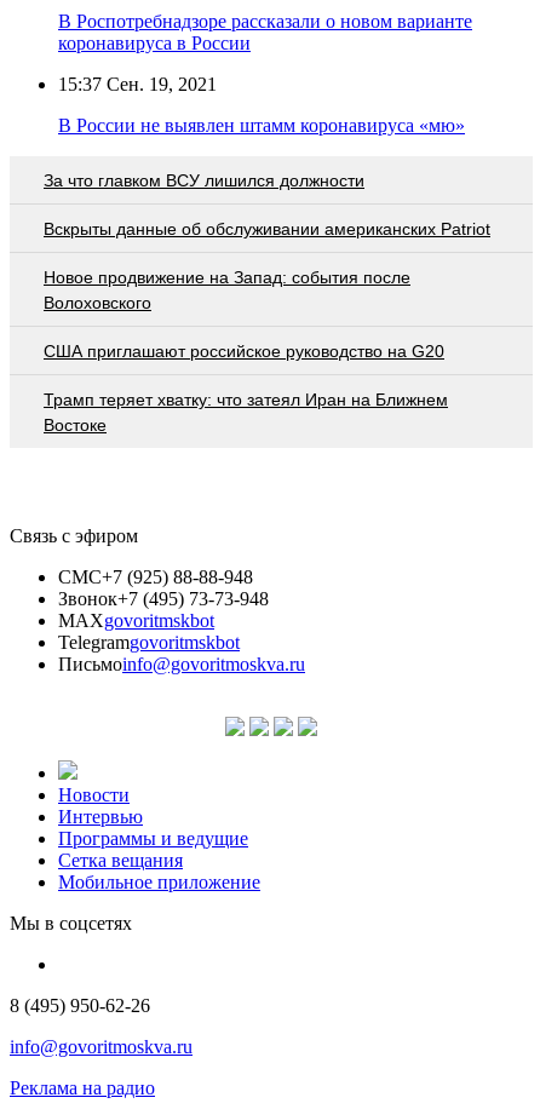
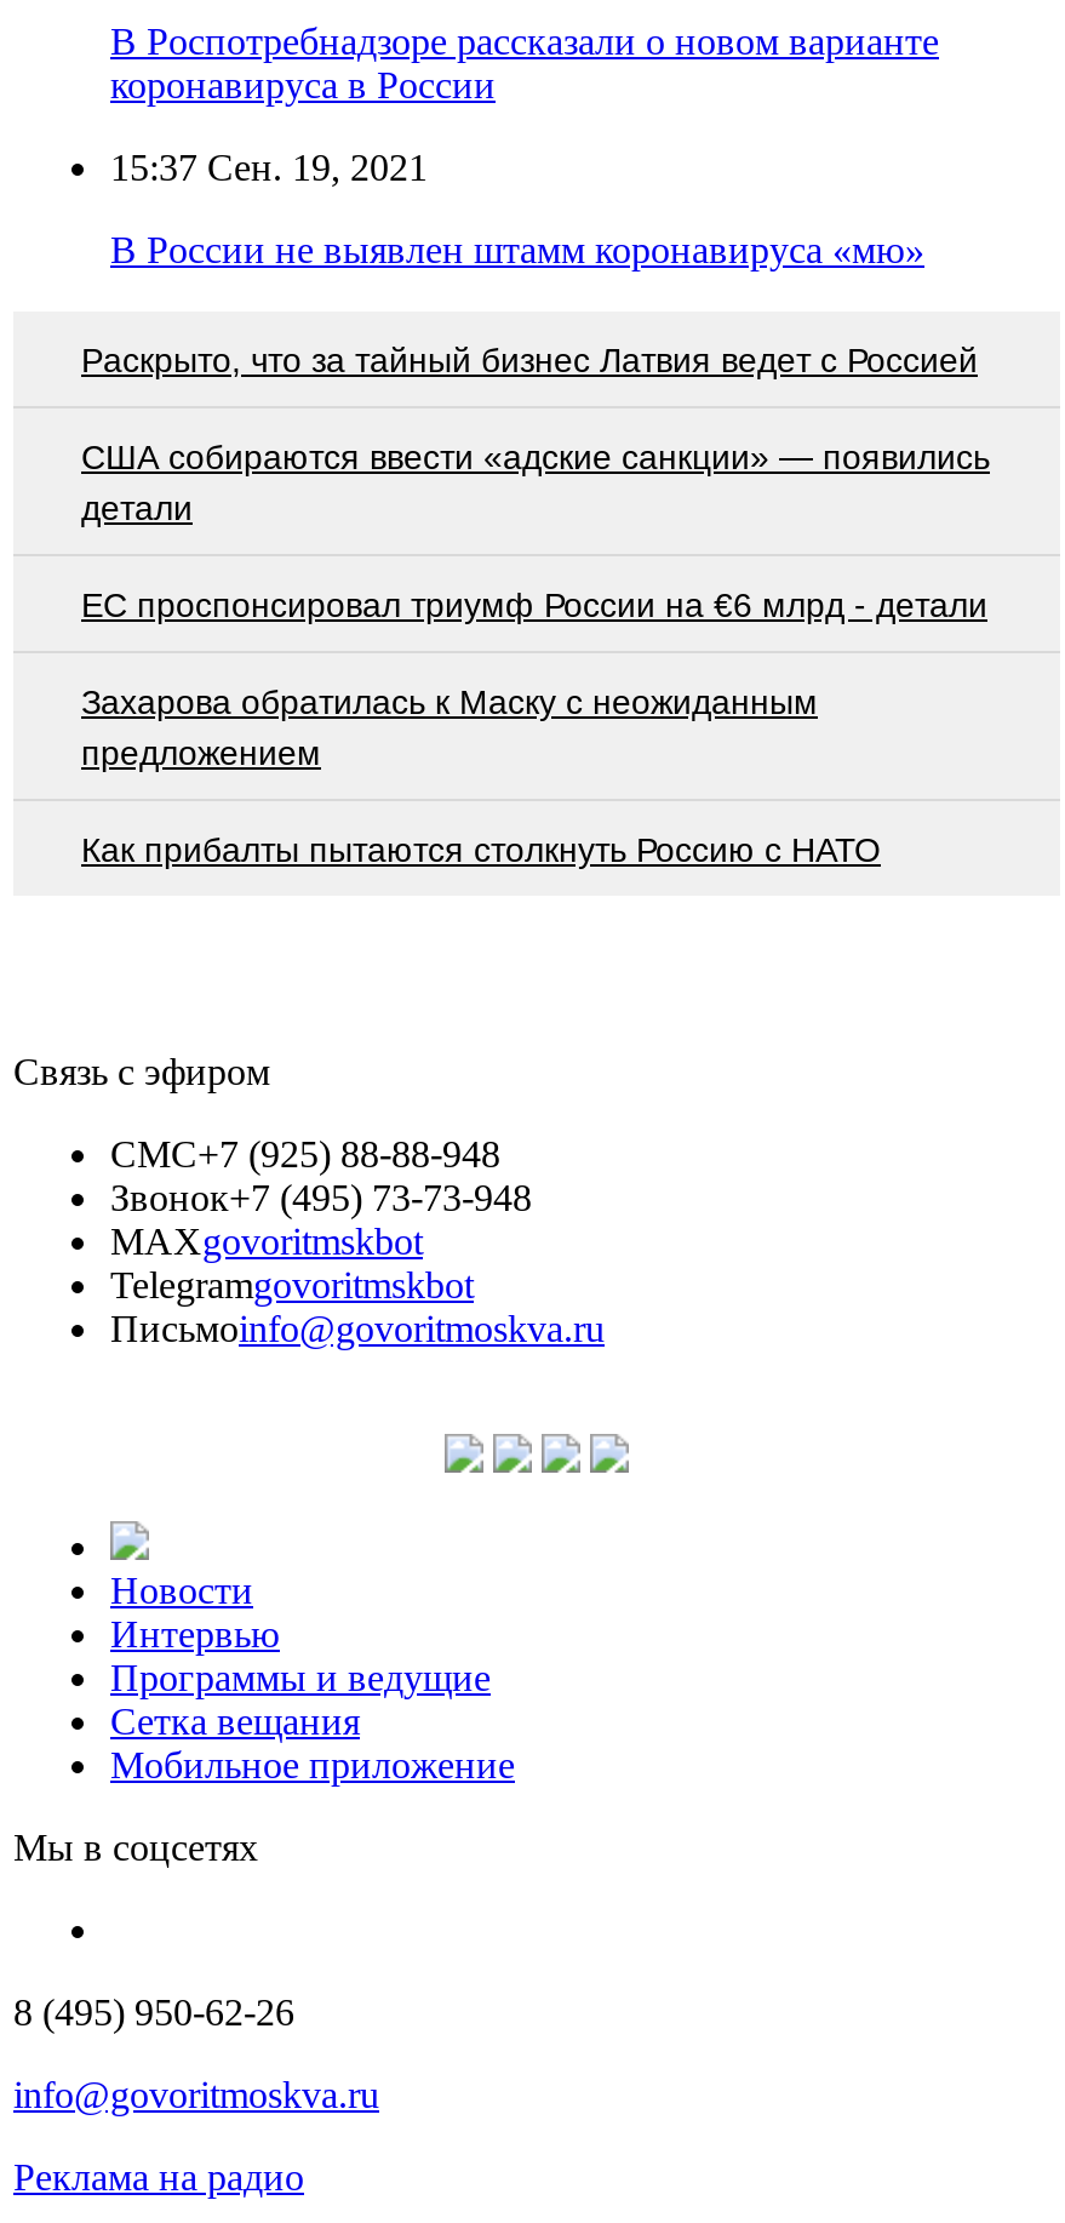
[44,170,364,190] За что главком ВСУ лишился должности -> [81,340,978,378] Раскрыто, что за тайный бизнес Латвия ведет с Россией
[44,219,490,238] Вскрыты данные об обслуживании американских Patriot -> [81,437,990,526] США собираются ввести «адские санкции» — появились | детали
[44,267,410,312] Новое продвижение на Запад: события после | Волоховского -> [81,584,987,623] EC проспонсировал триумф России на €6 млрд - детали
[44,341,444,360] США приглашают российское руководство на G20 -> [81,681,818,771] Захарова обратилась к Маску с неожиданным | предложением
[44,389,448,434] Трамп теряет хватку: что затеял Иран на Ближнем | Востоке -> [81,829,881,868] Как прибалты пытаются столкнуть Россию с НАТО

